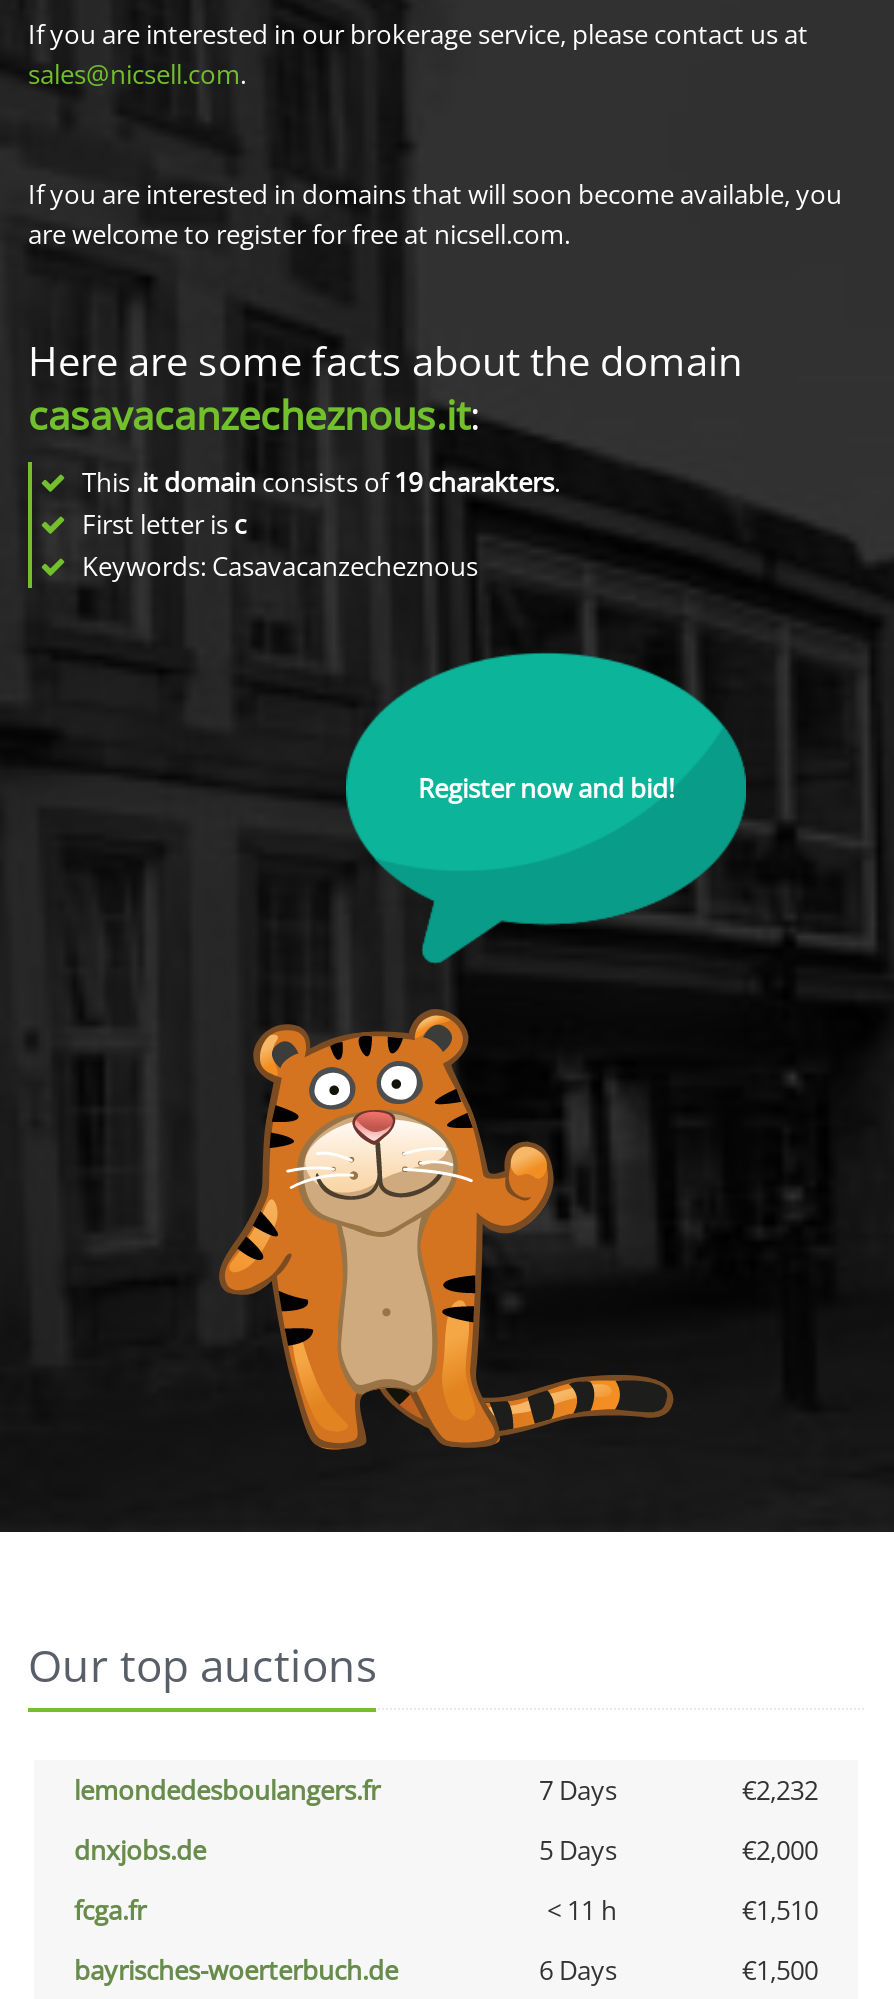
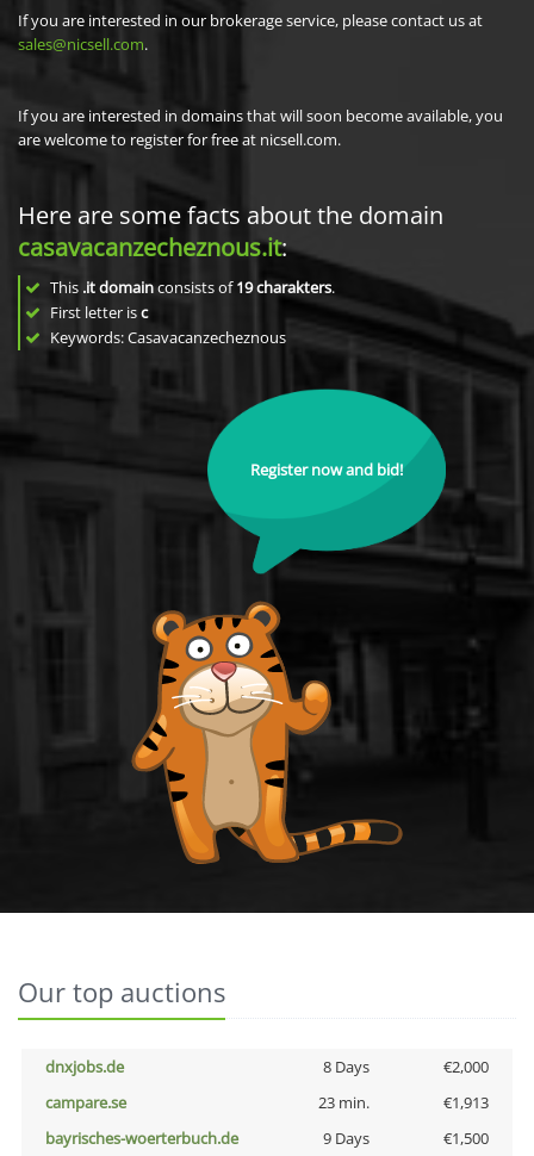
[74,1772,818,1808] lemondedesboulangers.fr | 7 Days | €2,232 -> none
[539,1832,617,1868] 5 Days -> [322,1056,369,1077] 8 Days
[74,1892,818,1928] fcga.fr | < 11 h | €1,510 -> [45,1092,489,1113] campare.se | 23 min. | €1,913
[539,1952,617,1988] 6 Days -> [322,1127,369,1149] 9 Days

